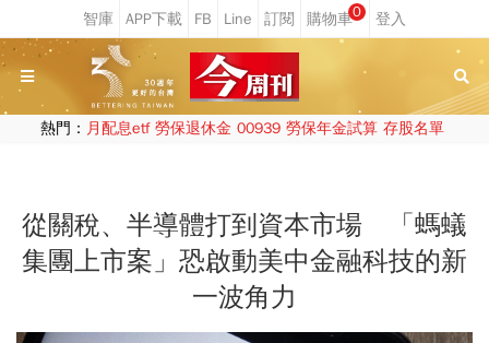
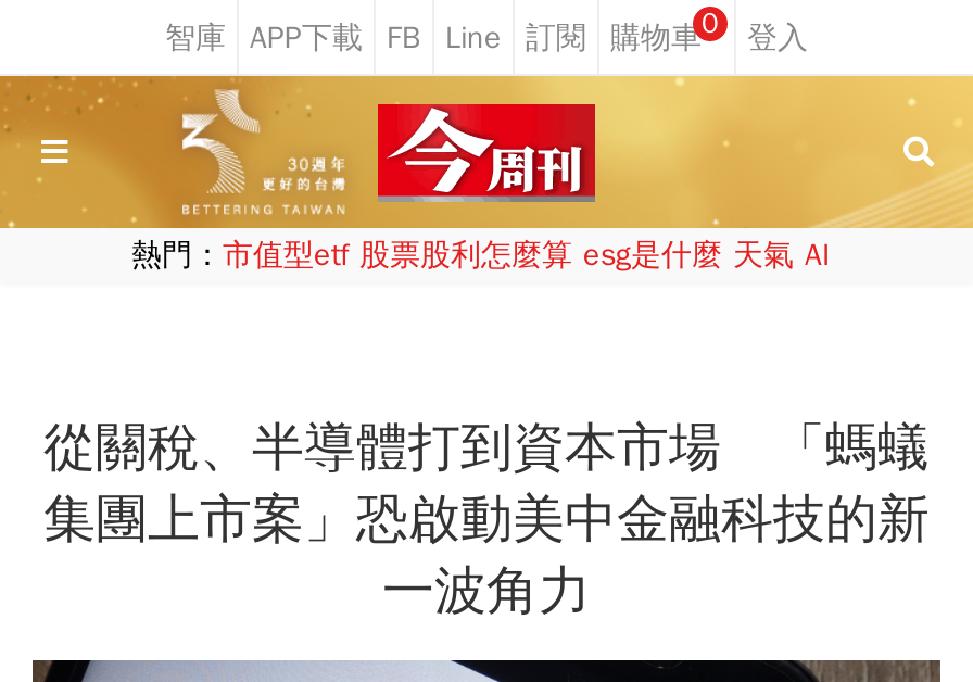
[40,119,444,138] 熱門：月配息etf 勞保退休金 00939 勞保年金試算 存股名單 -> [131,237,831,274] 熱門：市值型etf 股票股利怎麼算 esg是什麼 天氣 AI

